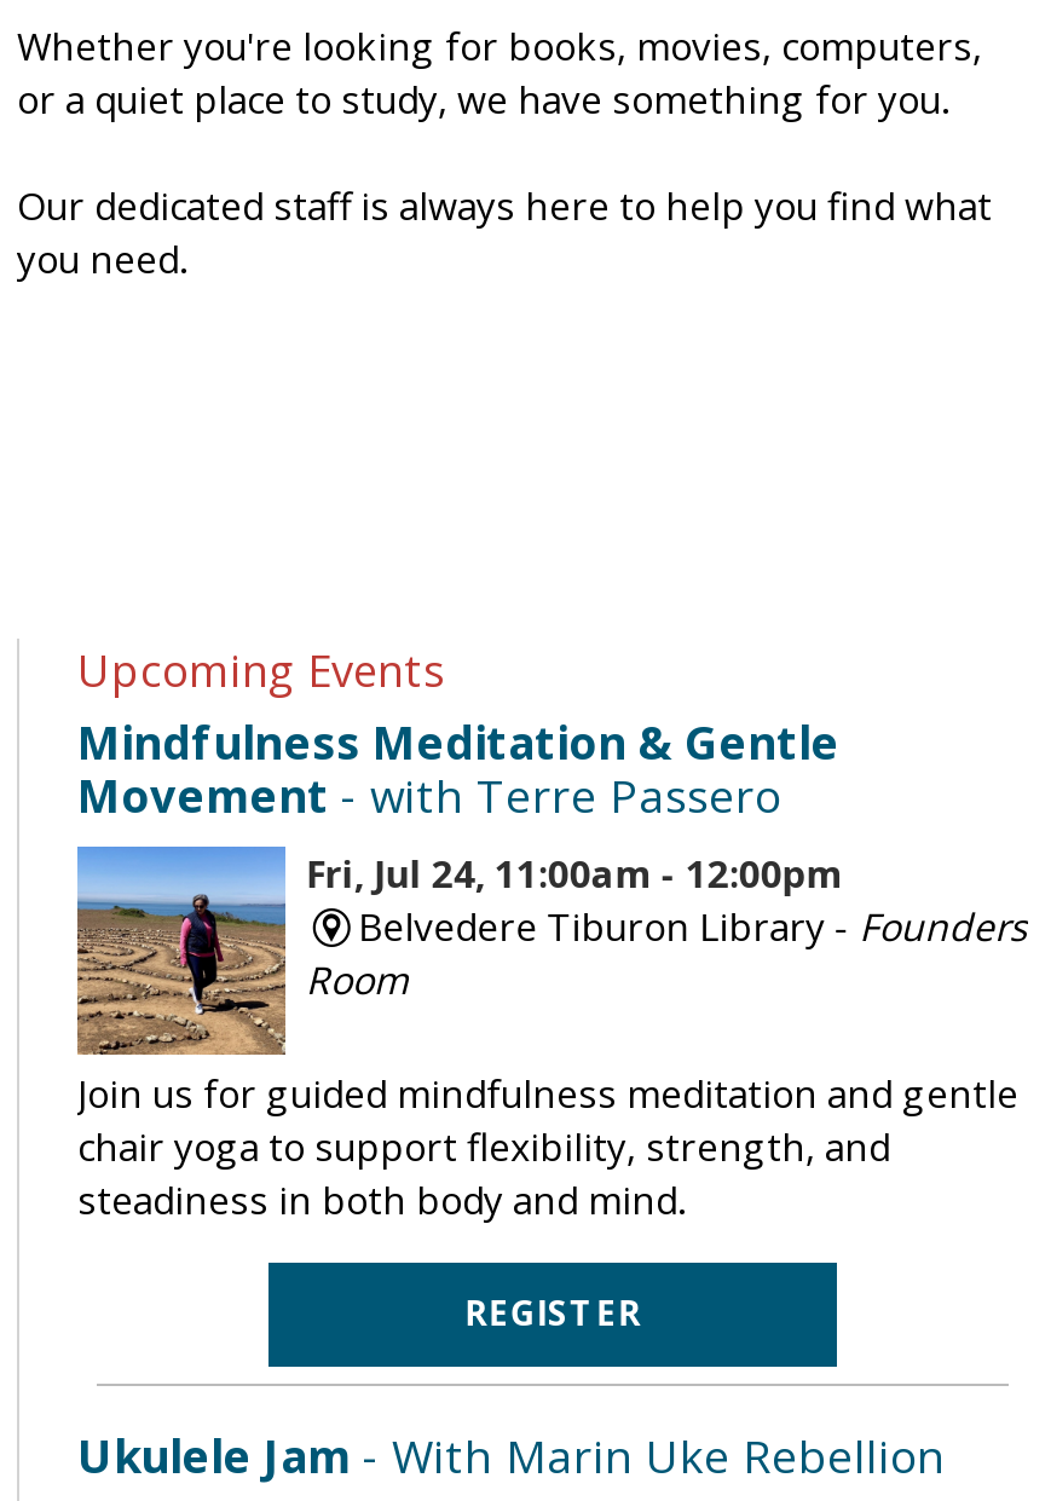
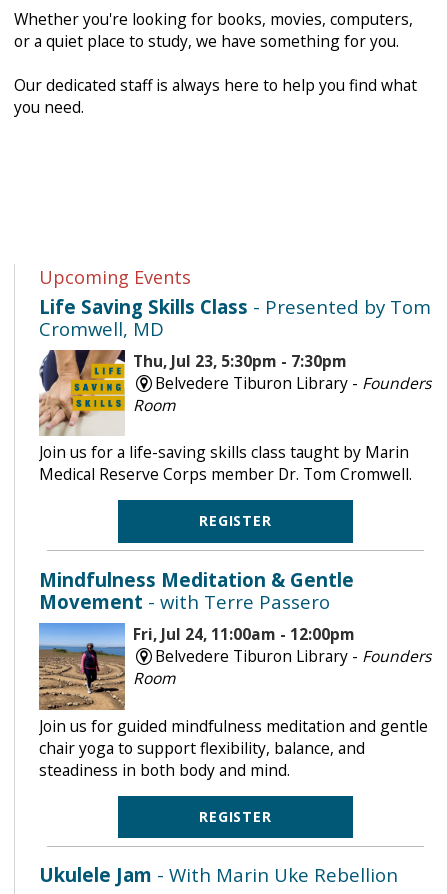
none -> [39,294,431,530] [image] | Life Saving Skills Class - Presented by Tom | Cromwell, MD | Thu, Jul 23, 5:30pm - 7:30pm | Belvedere Tiburon Library - Founders | Room | Join us for a life-saving skills class taught by Marin | Medical Reserve Corps member Dr. Tom Cromwell. | REGISTER
[77,1120,890,1174] chair yoga to support flexibility, strength, and -> [39,736,365,758] chair yoga to support flexibility, balance, and

